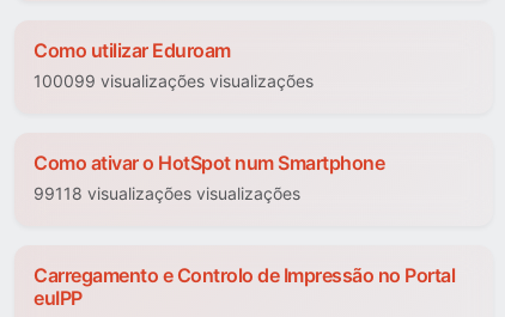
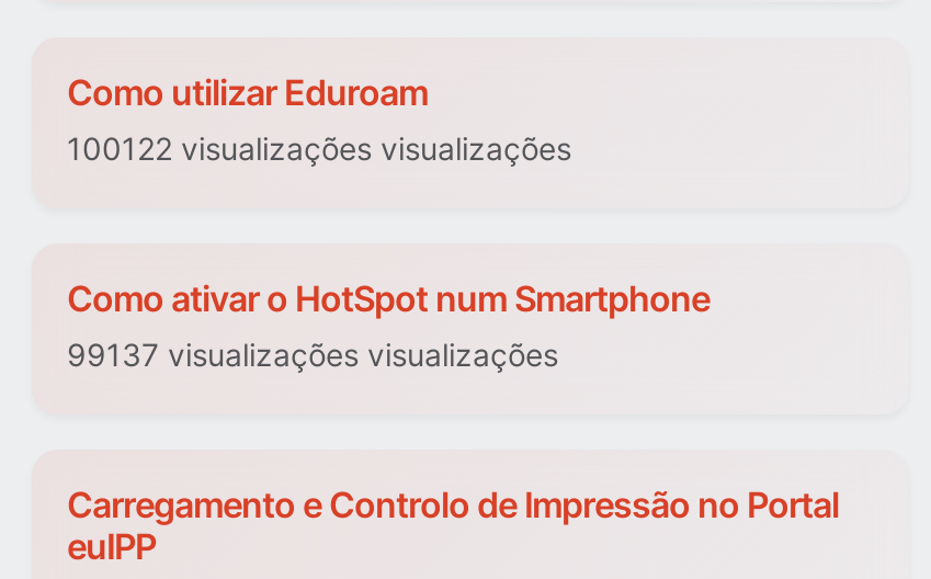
[34,71,314,92] 100099 visualizações visualizações -> [67,130,571,168] 100122 visualizações visualizações
[34,184,300,204] 99118 visualizações visualizações -> [67,337,558,374] 99137 visualizações visualizações

